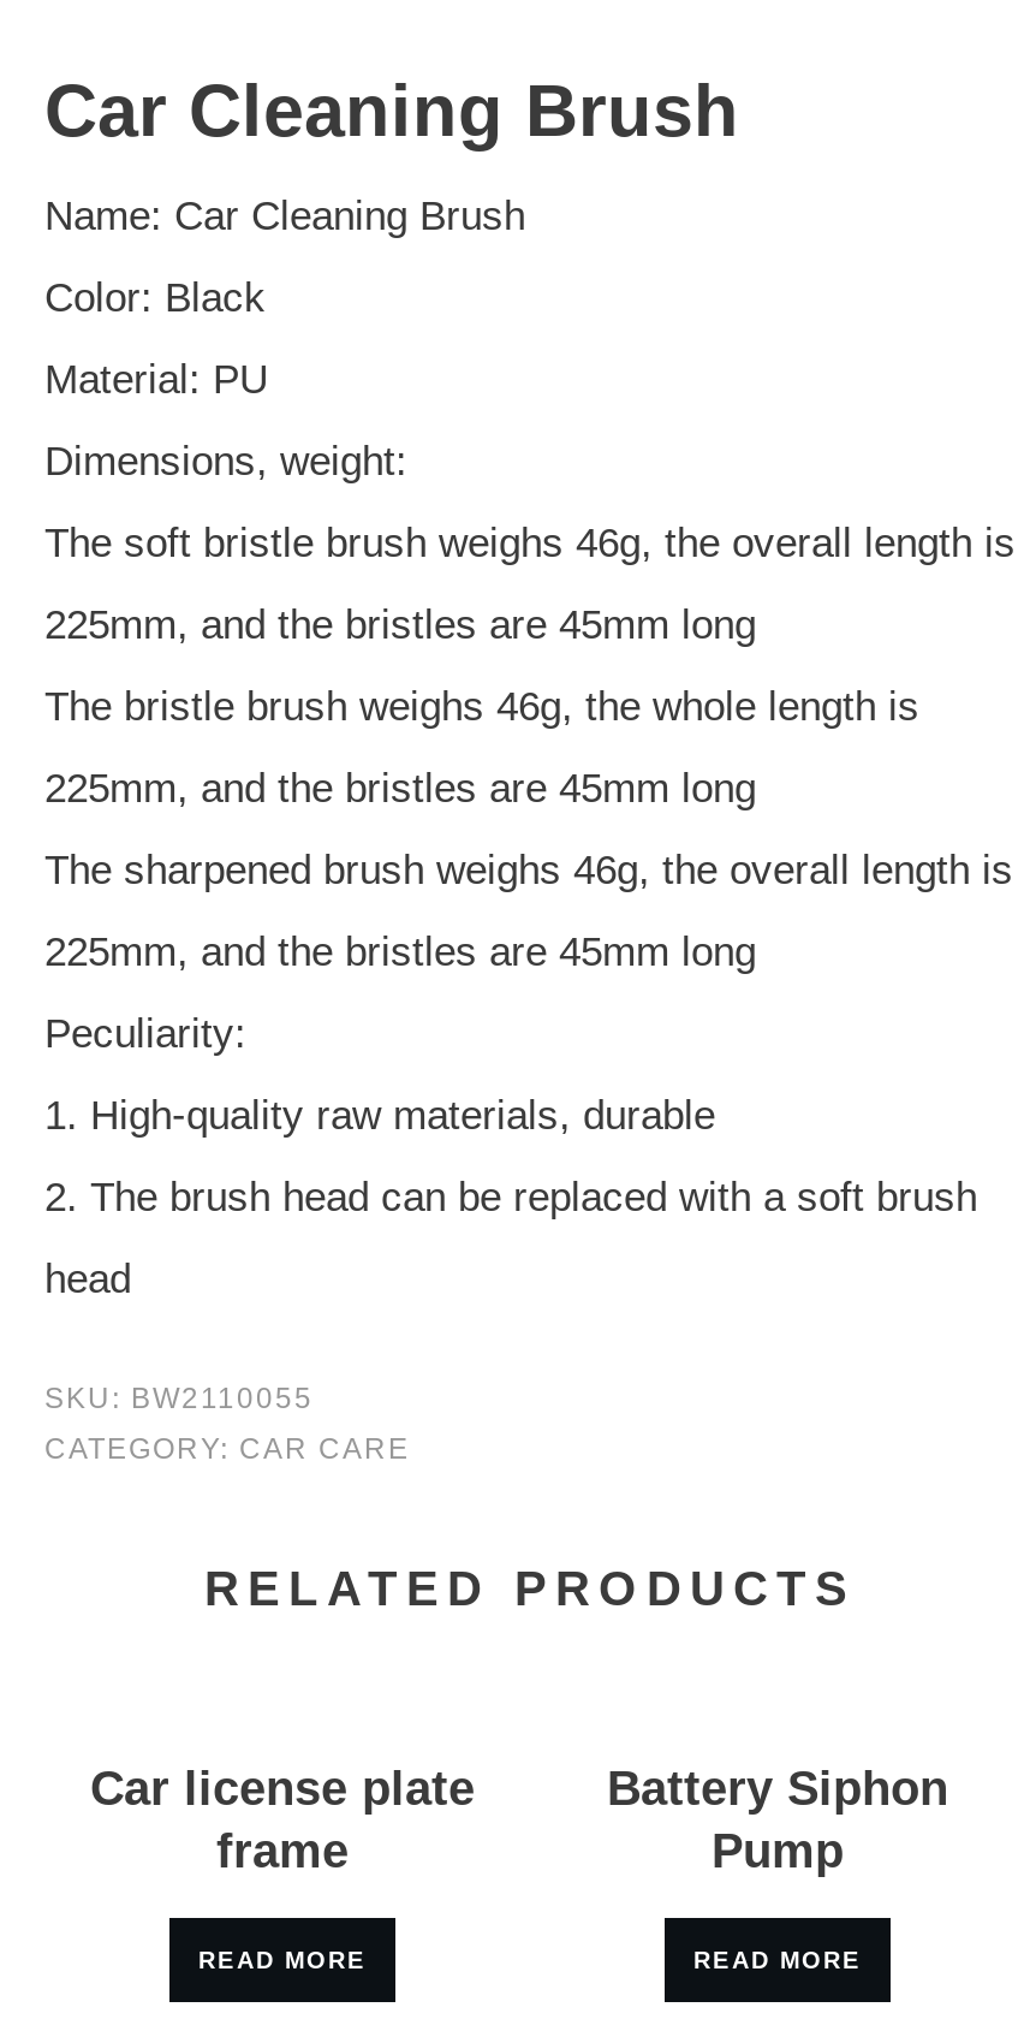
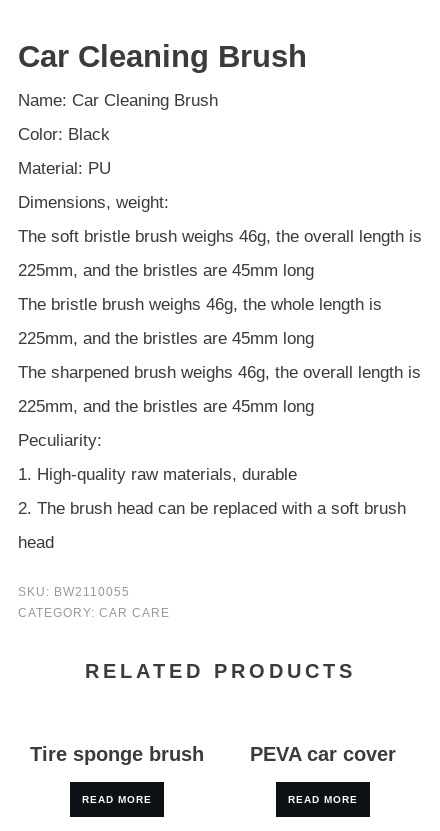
[90,1762,475,1877] Car license plate | frame -> [30,743,204,765] Tire sponge brush
[607,1762,948,1877] Battery Siphon | Pump -> [250,743,396,765] PEVA car cover

